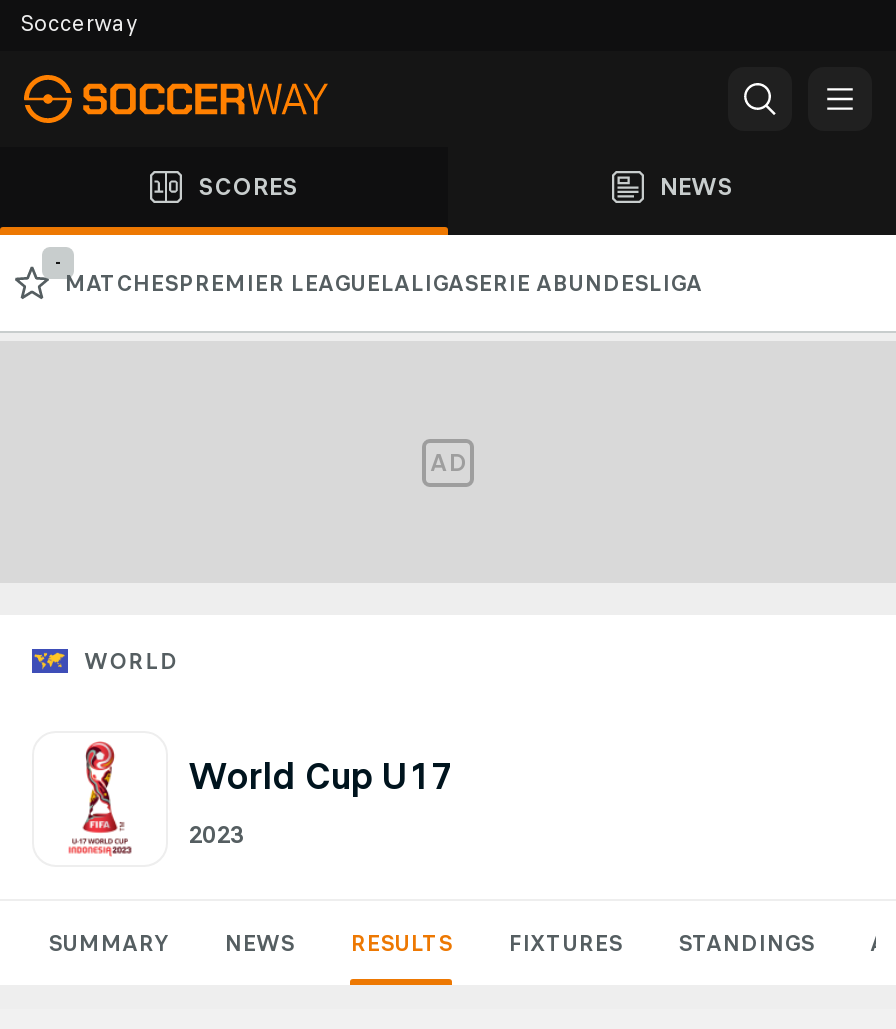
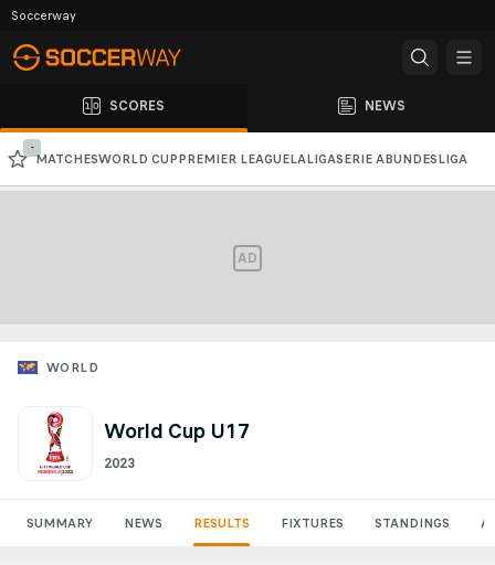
[64,269,702,297] MATCHESPREMIER LEAGUELALIGASERIE ABUNDESLIGA -> [35,151,467,167] MATCHESWORLD CUP PREMIER LEAGUELALIGASERIE ABUNDESLIGA

